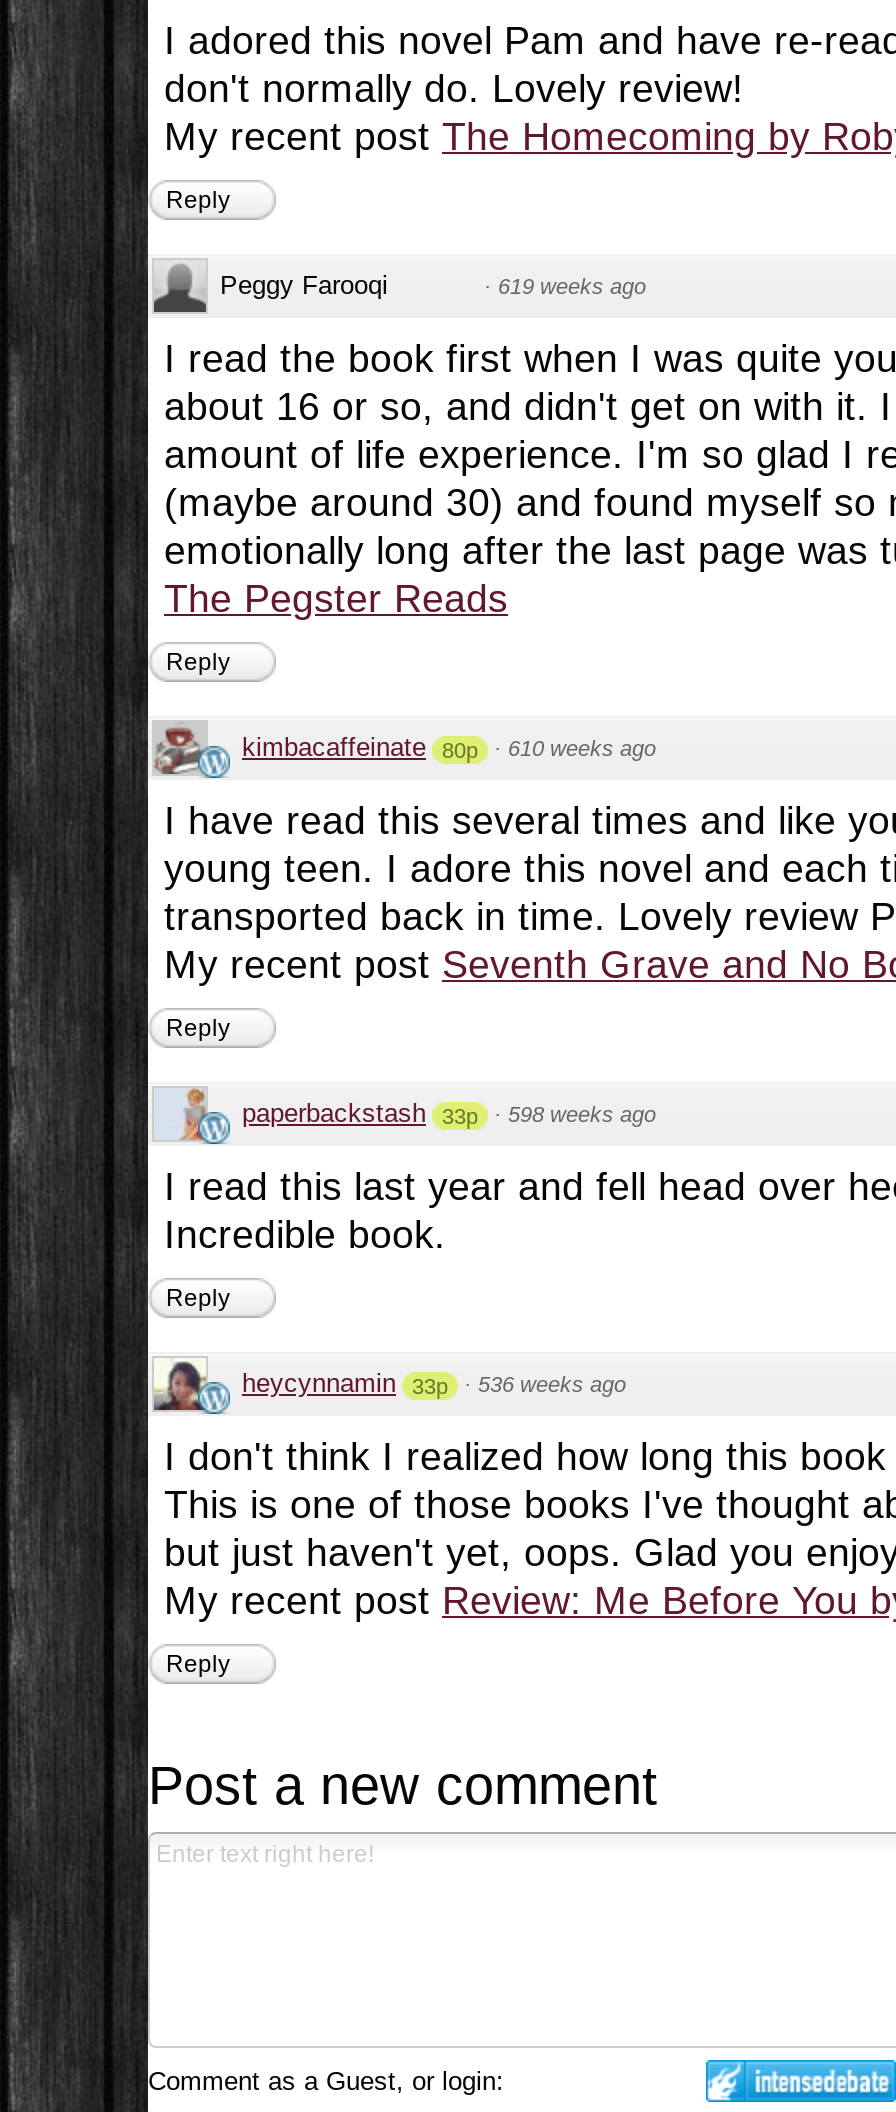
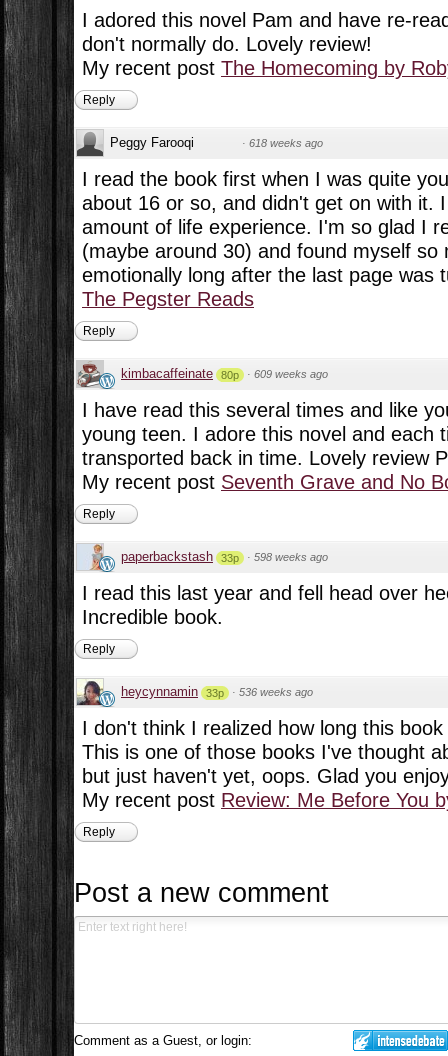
[484,274,646,298] · 619 weeks ago -> [242,137,323,149] · 618 weeks ago
[242,732,656,762] kimbacaffeinate 80p · 610 weeks ago -> [121,366,328,381] kimbacaffeinate 80p · 609 weeks ago

